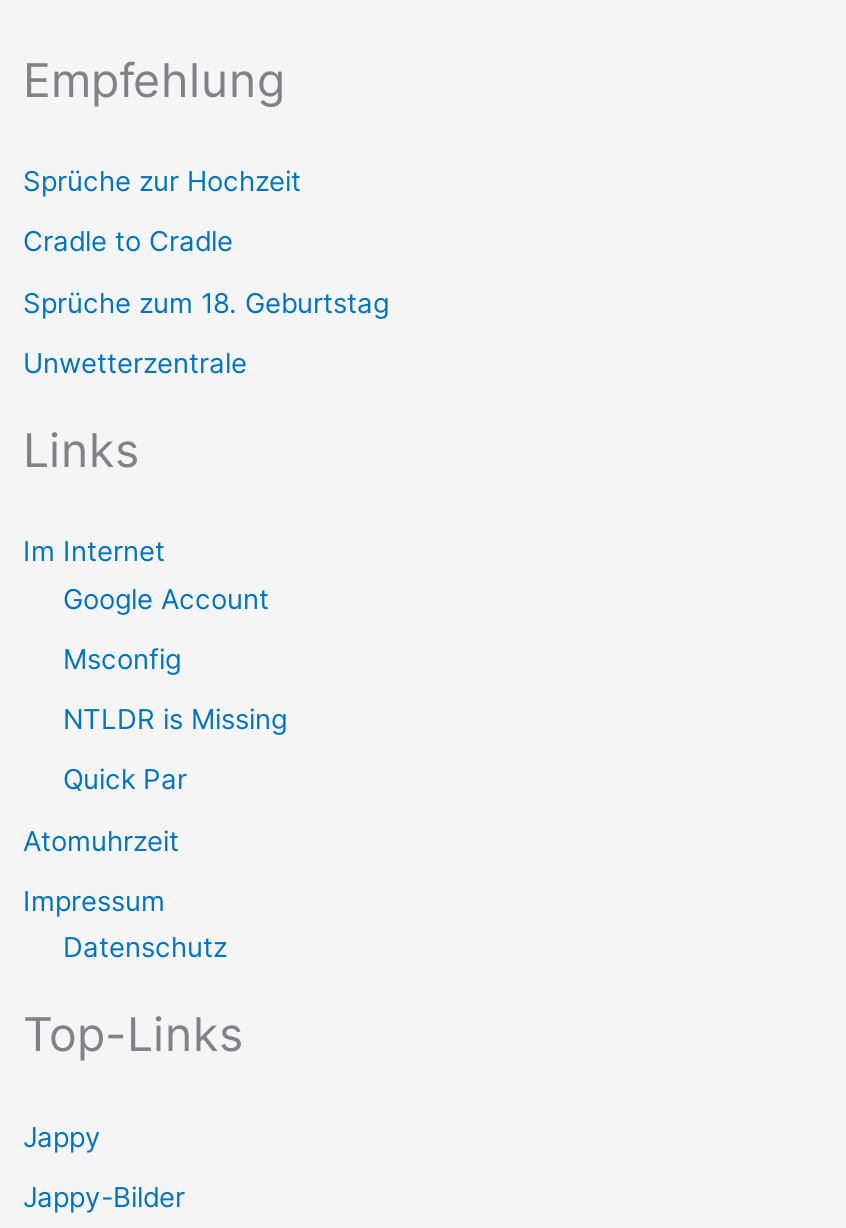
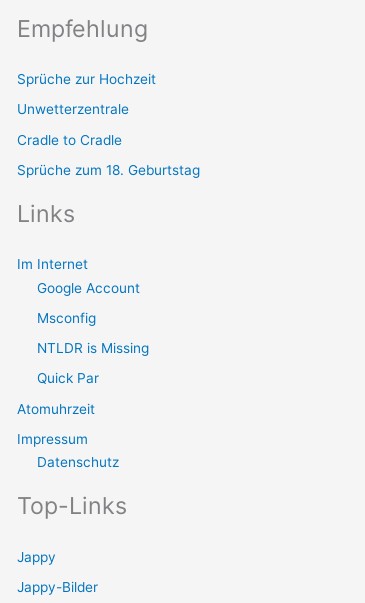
moved [23,225,389,318] -> [17,131,200,178]: Cradle to Cradle | Sprüche zum 18. Geburtstag
moved [23,347,247,379] -> [17,101,129,117]: Unwetterzentrale

